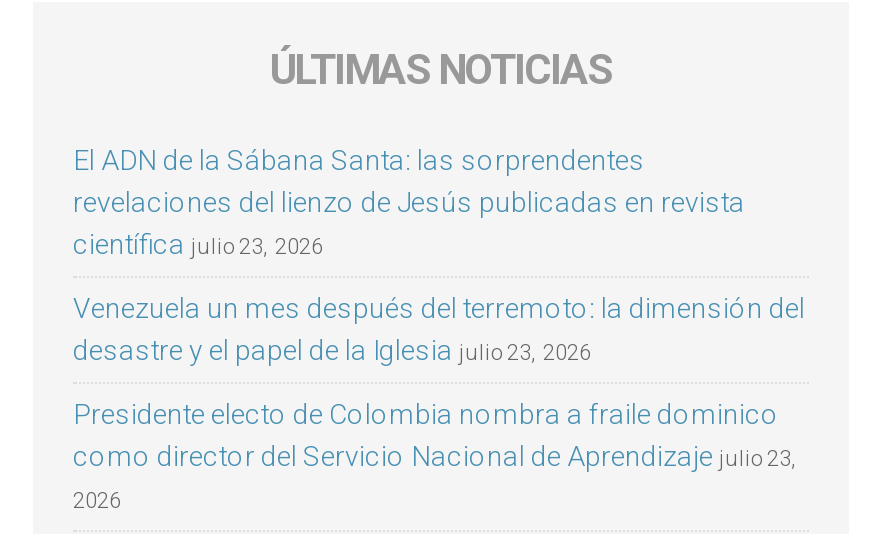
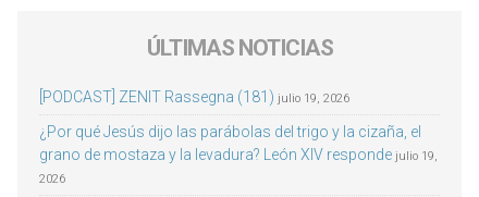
[73,145,805,473] El ADN de la Sábana Santa: las sorprendentes | revelaciones del lienzo de Jesús publicadas en revista | científica julio 23, 2026 | Venezuela un mes después del terremoto: la dimensión del | desastre y el papel de la Iglesia julio 23, 2026 | Presidente electo de Colombia nombra a fraile dominico | como director del Servicio Nacional de Aprendizaje julio 23, -> [39,89,438,164] [PODCAST] ZENIT Rassegna (181) julio 19, 2026 | ¿Por qué Jesús dijo las parábolas del trigo y la cizaña, el | grano de mostaza y la levadura? León XIV responde julio 19,

